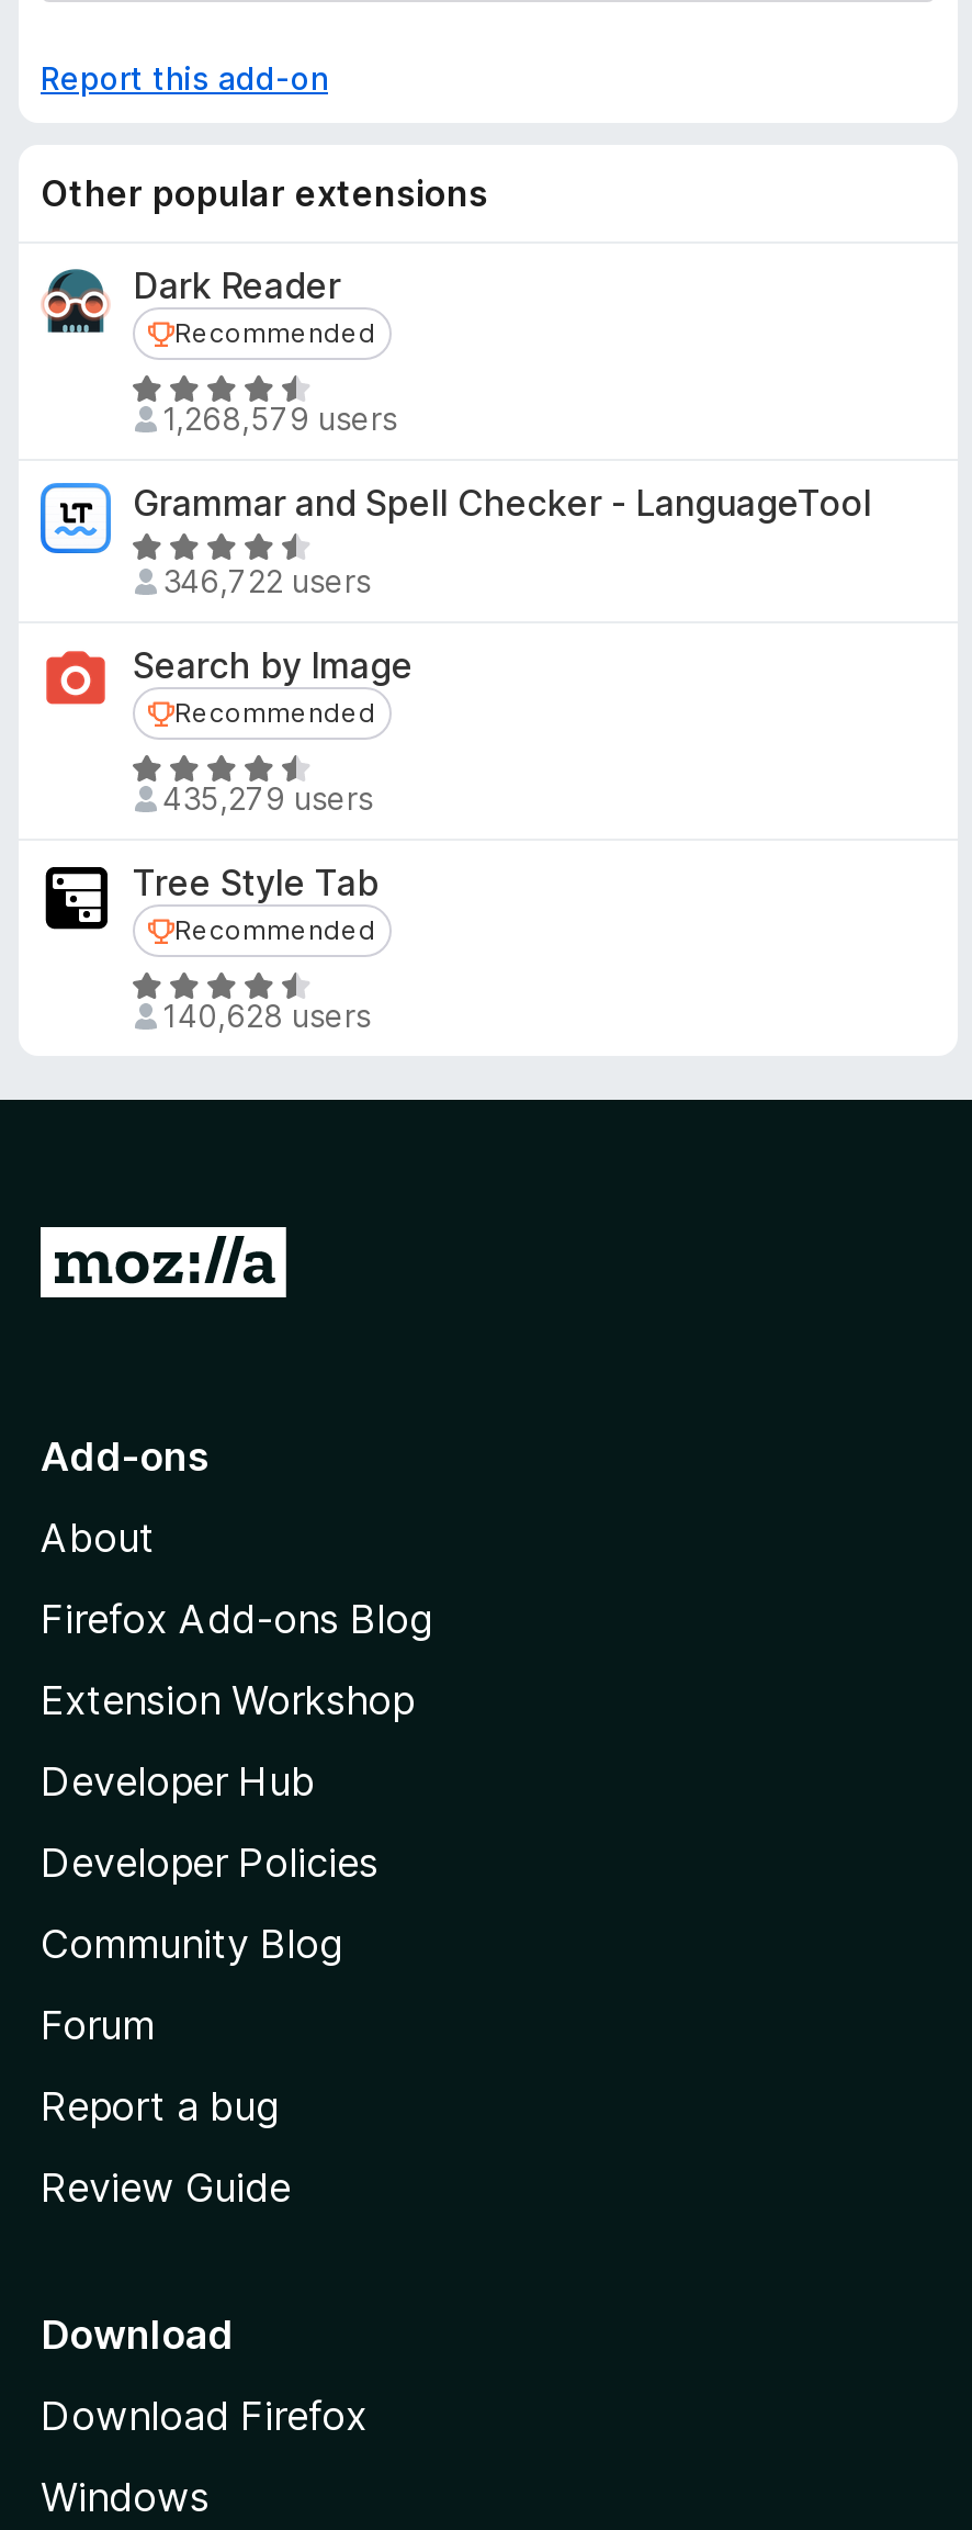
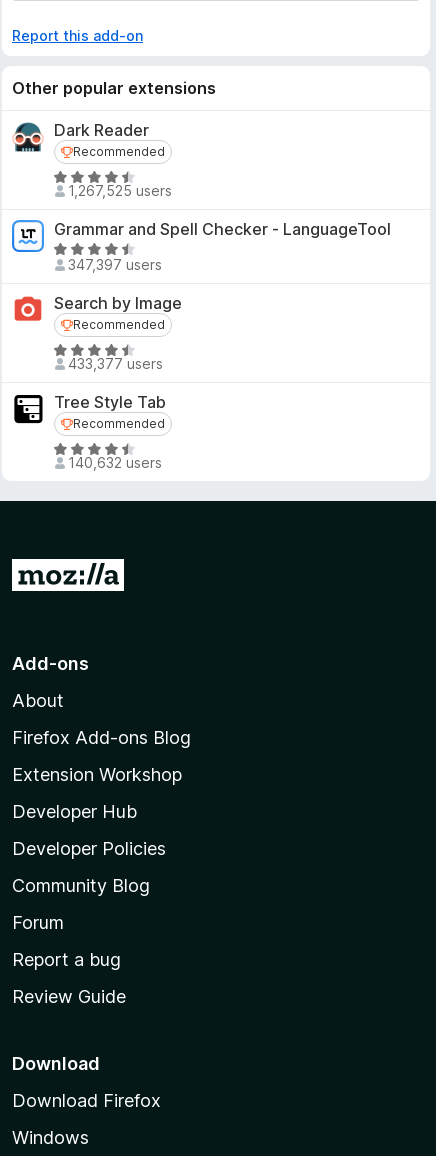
[162,400,397,437] 1,268,579 users -> [67,182,171,199] 1,267,525 users
[162,562,371,599] 346,722 users -> [67,256,161,273] 347,397 users
[162,779,373,817] 435,279 users -> [67,355,162,372] 433,377 users
[162,997,371,1034] 140,628 users -> [67,454,161,471] 140,632 users

